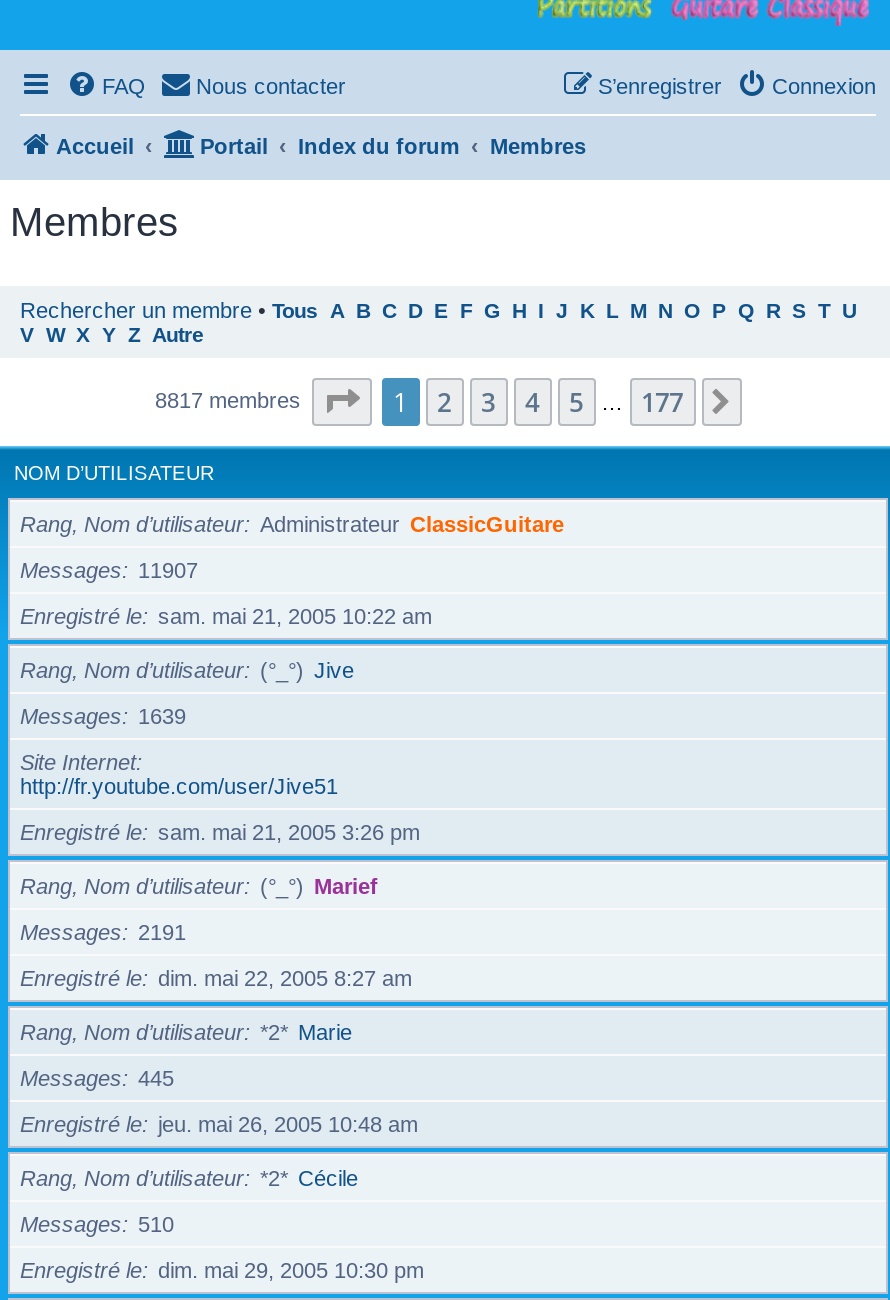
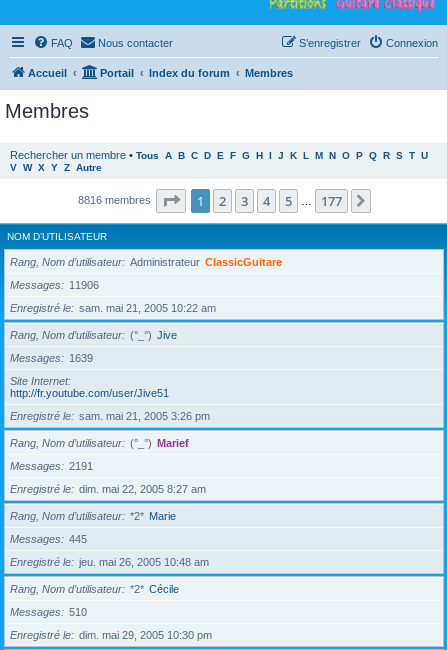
[155,388,307,412] 8817 membres -> [77,194,153,206] 8816 membres
[20,558,198,582] Messages 11907 -> [10,279,99,291] Messages 11906

